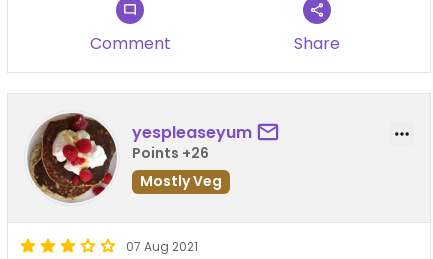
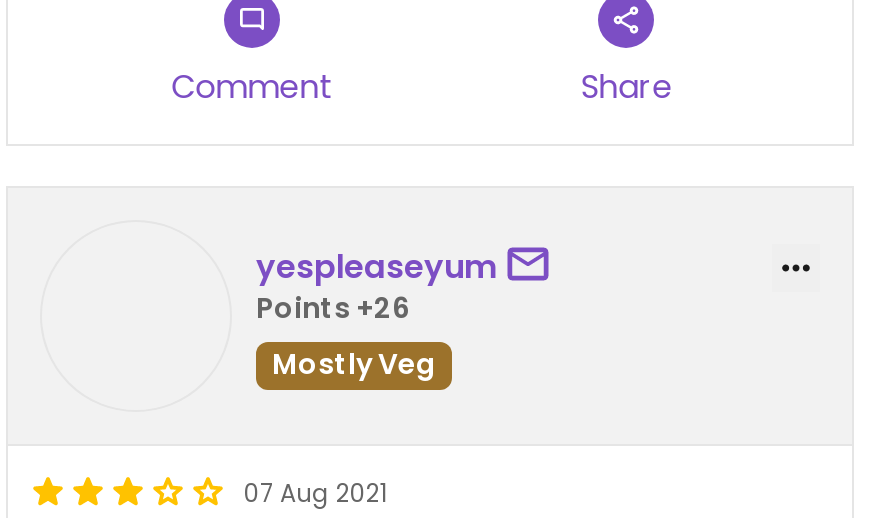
[27,112,117,203] [image] -> none

